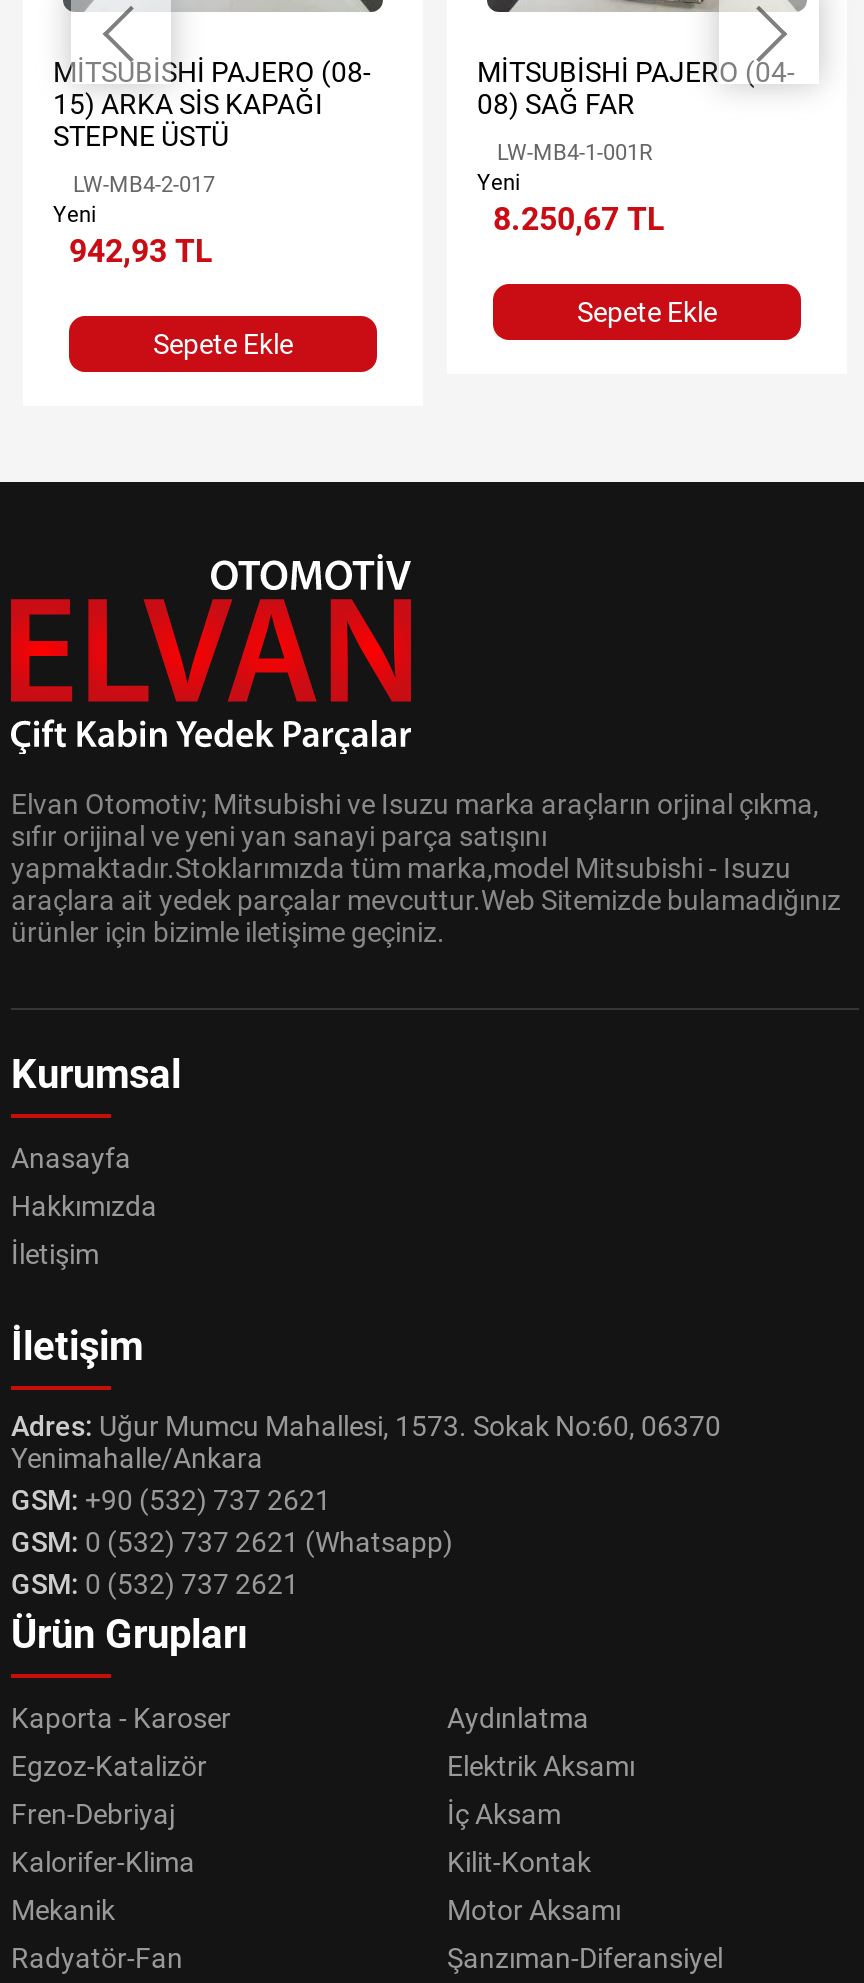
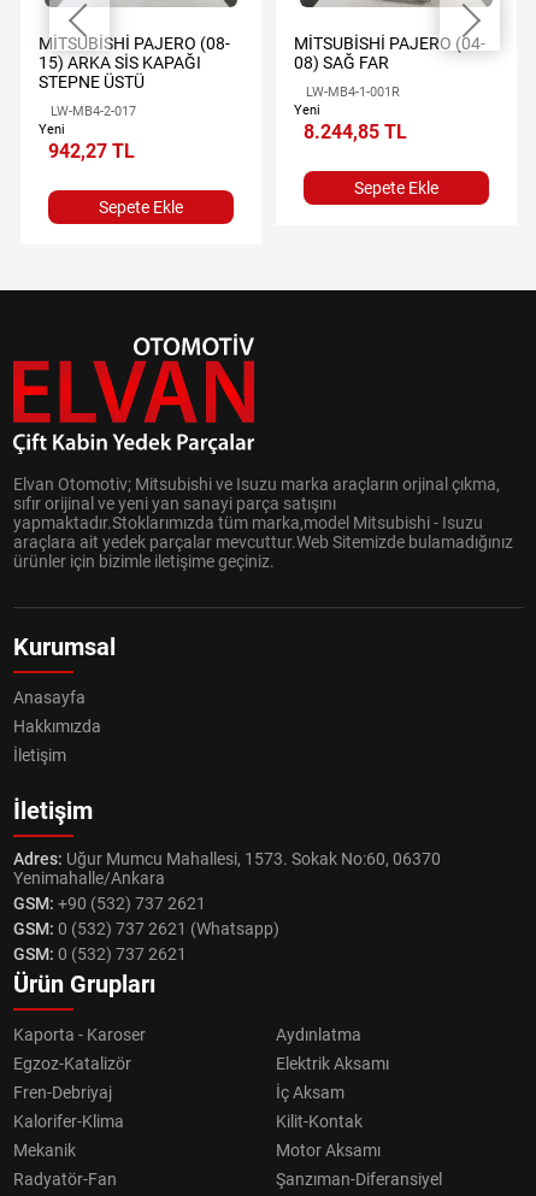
[493,200,665,238] 8.250,67 TL -> [304,121,407,144] 8.244,85 TL
[69,232,213,270] 942,93 TL -> [48,140,135,163] 942,27 TL

